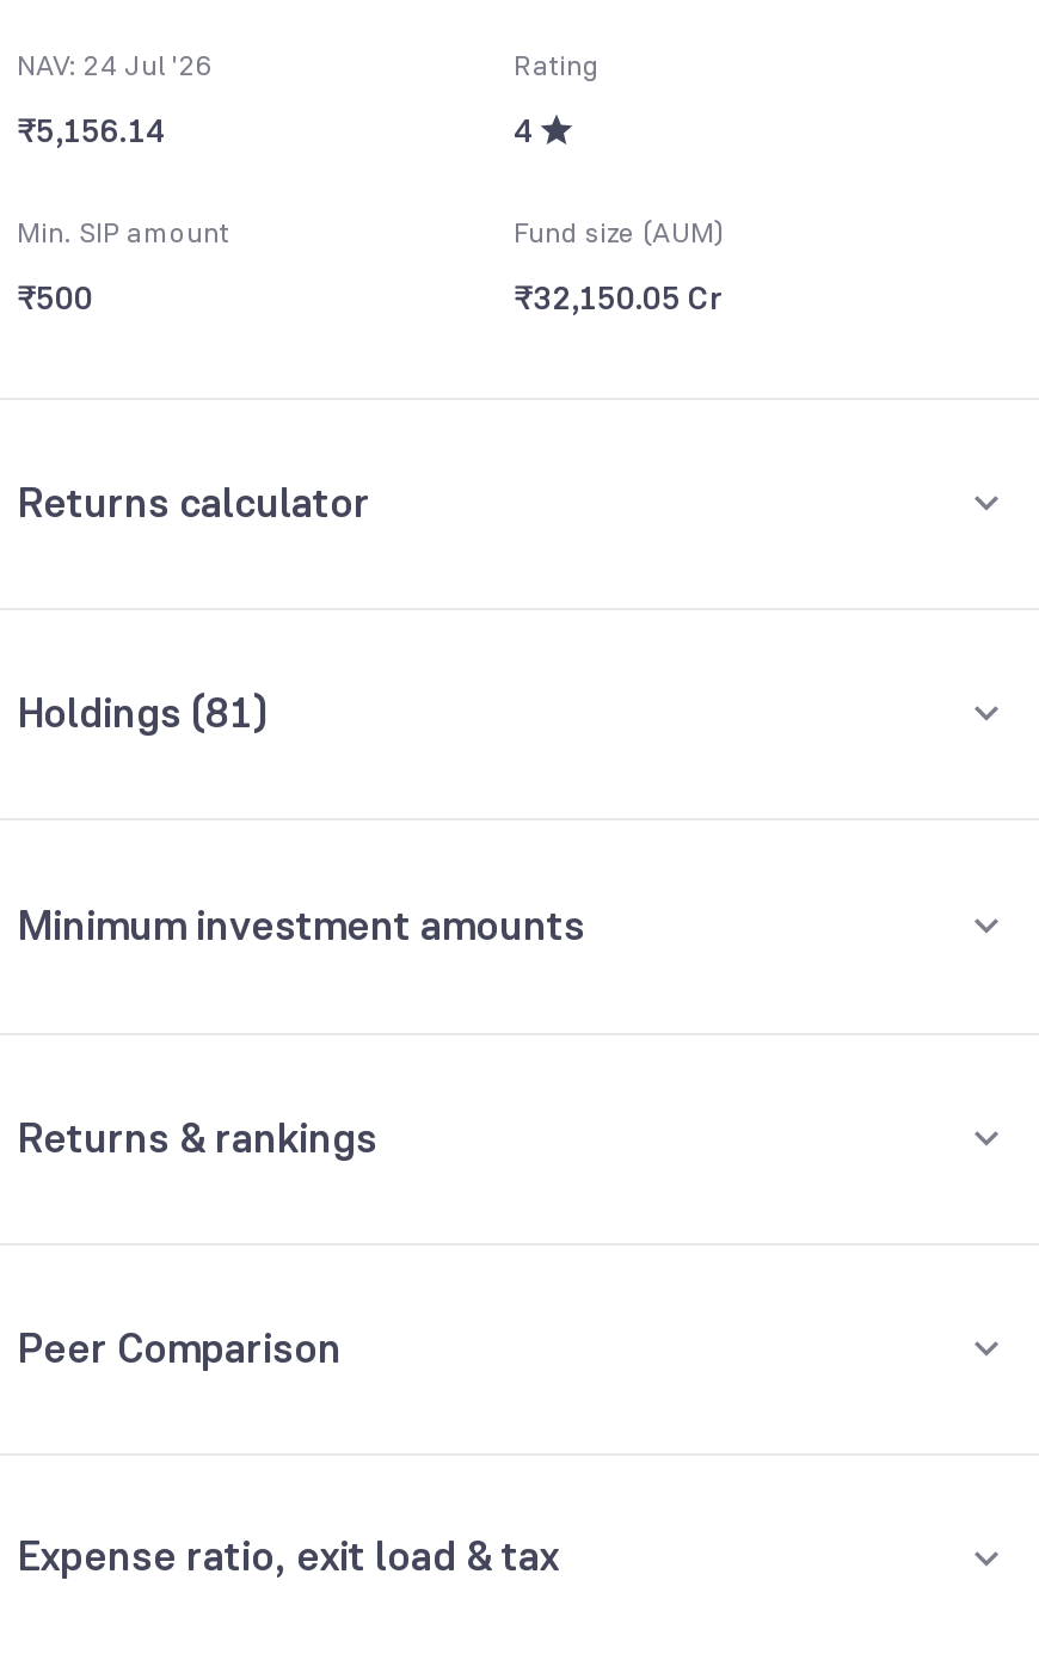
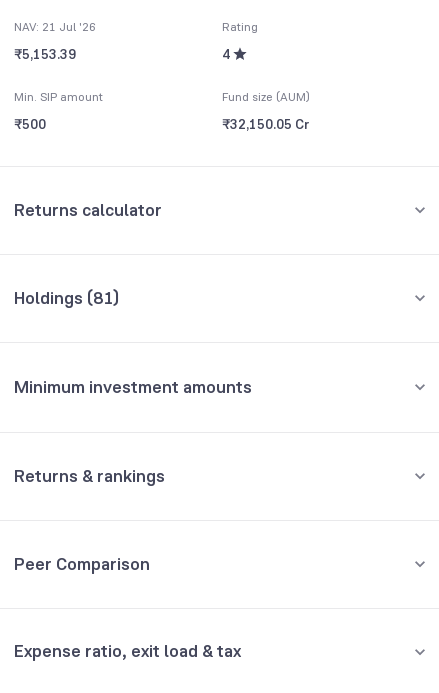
[17,47,213,85] NAV: 24 Jul '26 -> [14,19,96,35] NAV: 21 Jul '26
[17,109,165,152] ₹5,156.14 -> [14,45,76,63] ₹5,153.39

